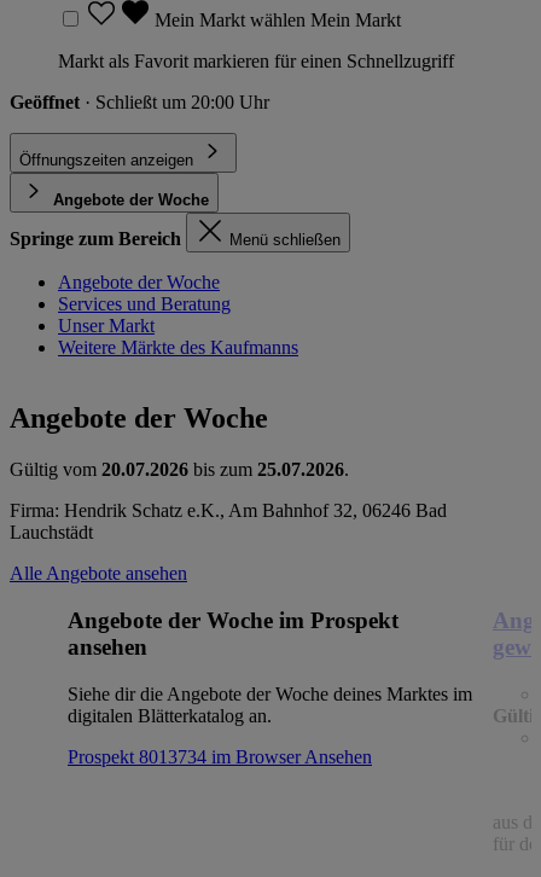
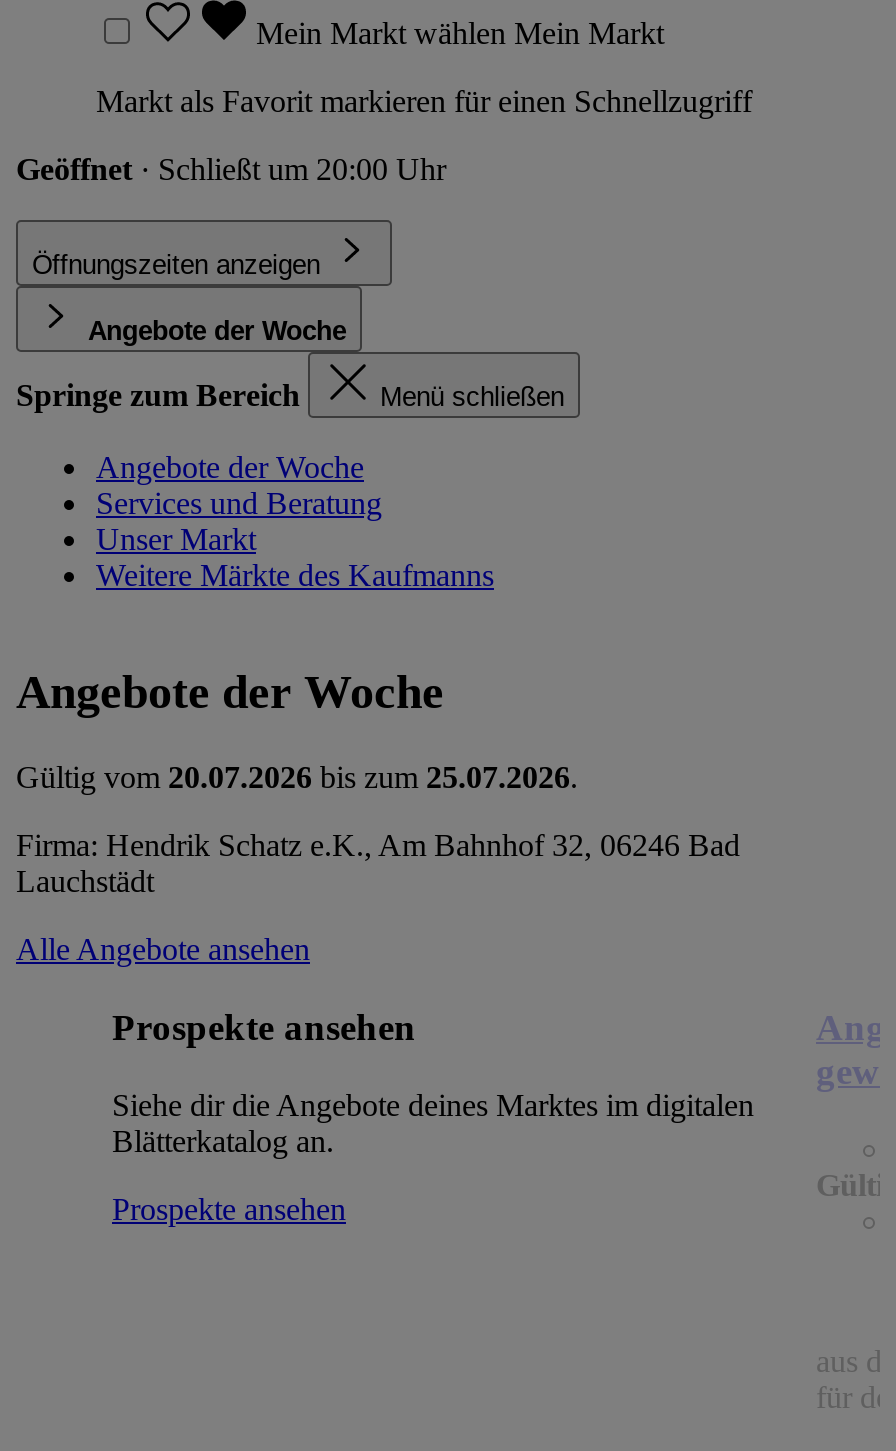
[68,608,399,660] Angebote der Woche im Prospekt | ansehen -> [112,1006,416,1048] Prospekte ansehen
[68,683,472,726] Siehe dir die Angebote der Woche deines Marktes im | digitalen Blätterkatalog an. -> [112,1088,754,1158] Siehe dir die Angebote deines Marktes im digitalen | Blätterkatalog an.
[68,746,372,767] Prospekt 8013734 im Browser Ansehen -> [112,1192,346,1226] Prospekte ansehen

